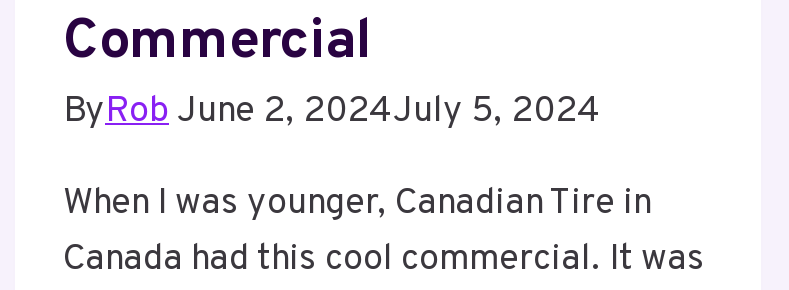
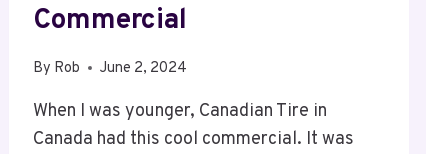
[63,89,601,135] ByRob June 2, 2024July 5, 2024 -> [33,59,187,78] By Rob | June 2, 2024

